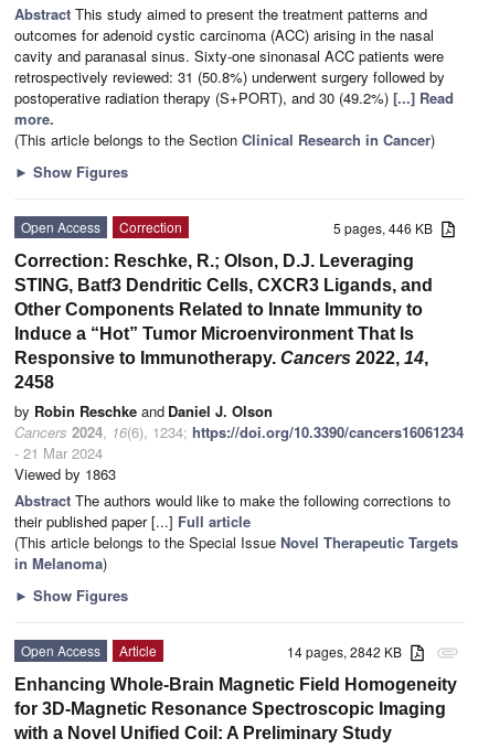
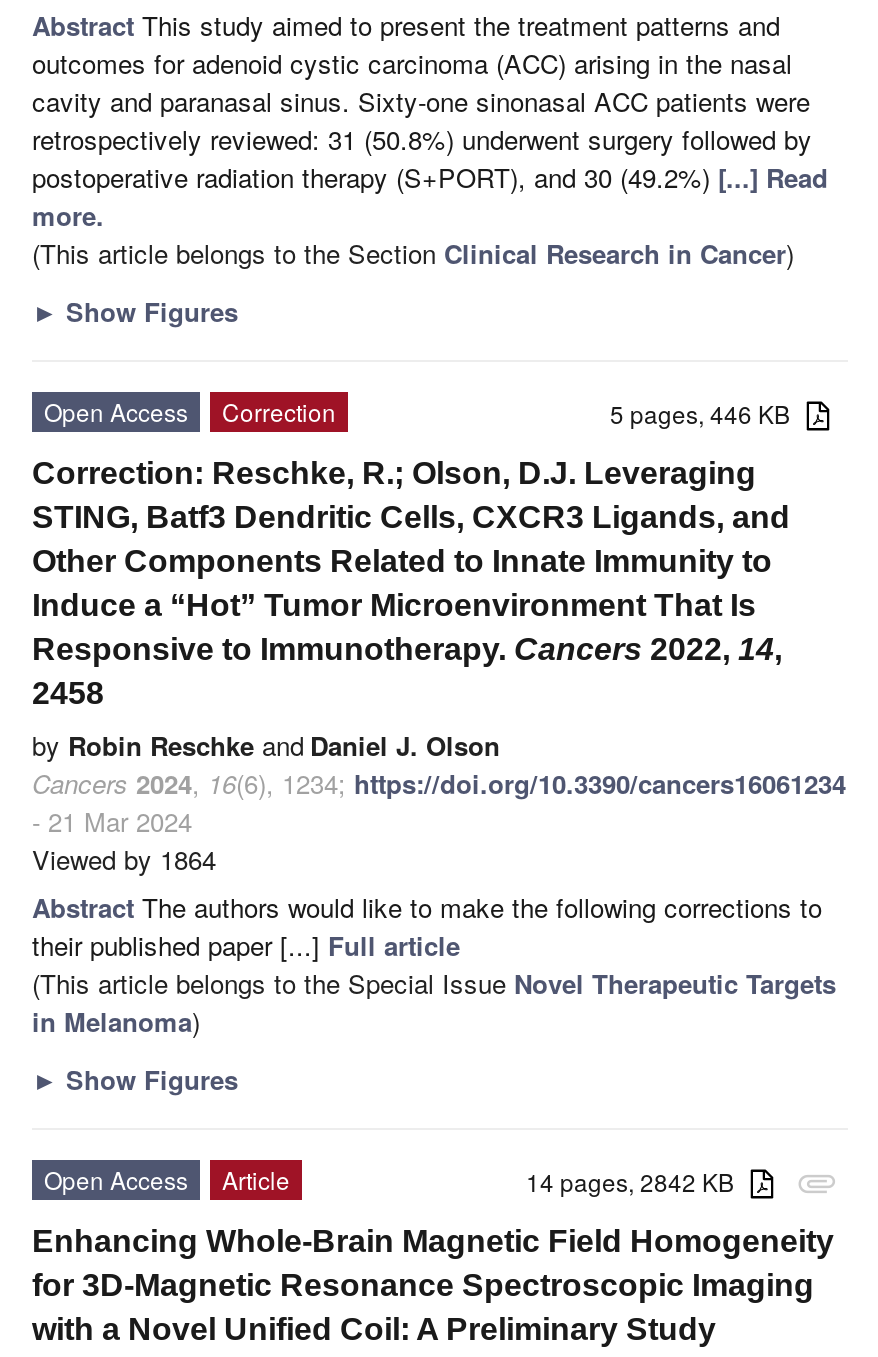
[14,463,116,484] Viewed by 1863 -> [32,839,216,877] Viewed by 1864

